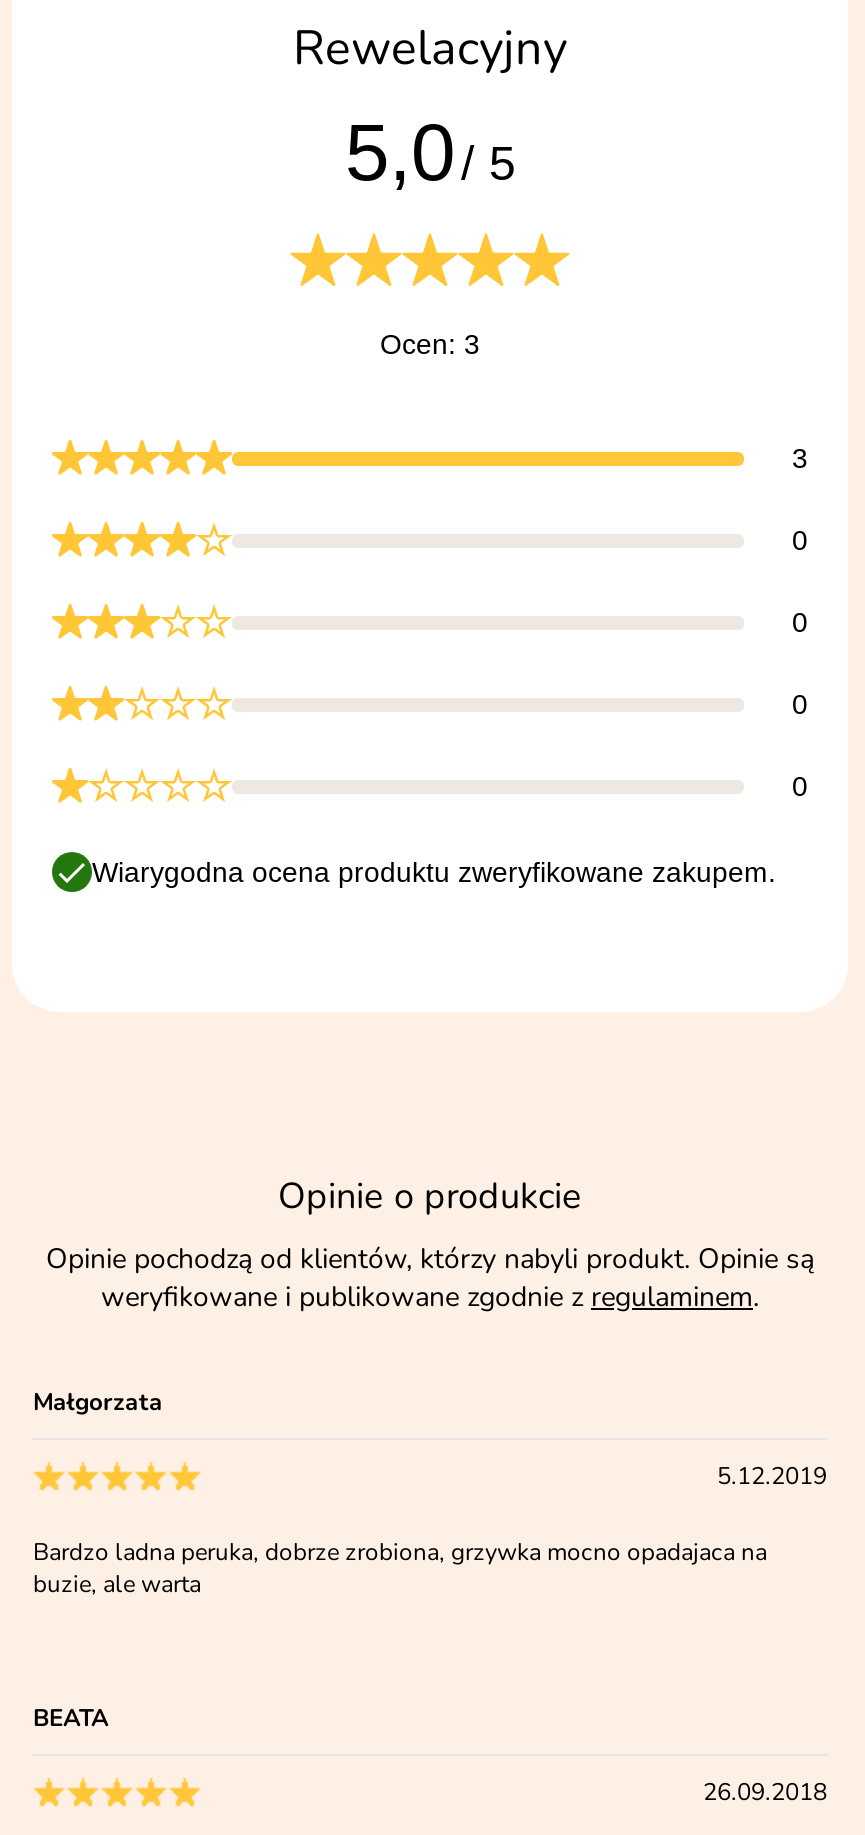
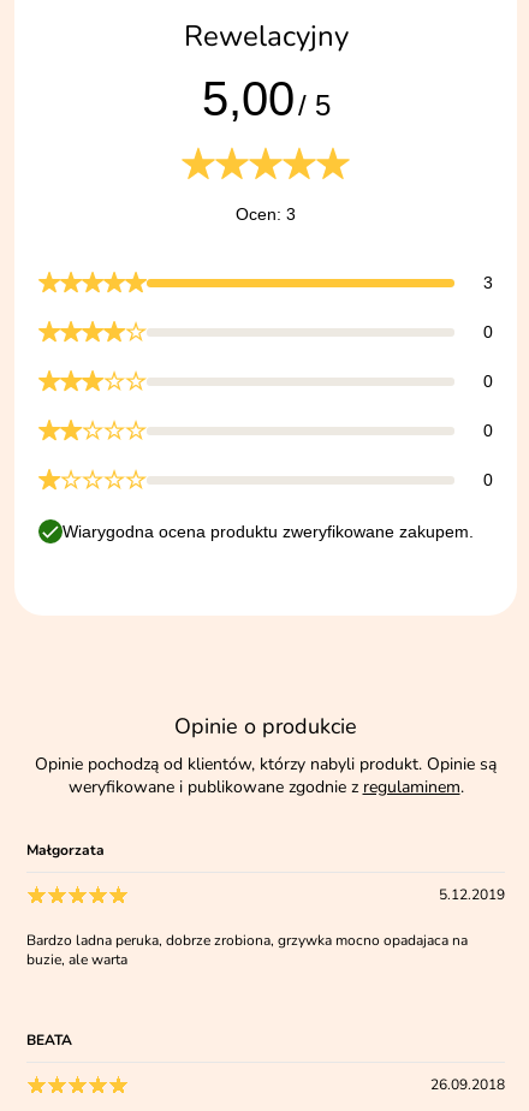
[345,109,515,197] 5,0 / 5 -> [201,73,330,126] 5,00 / 5

